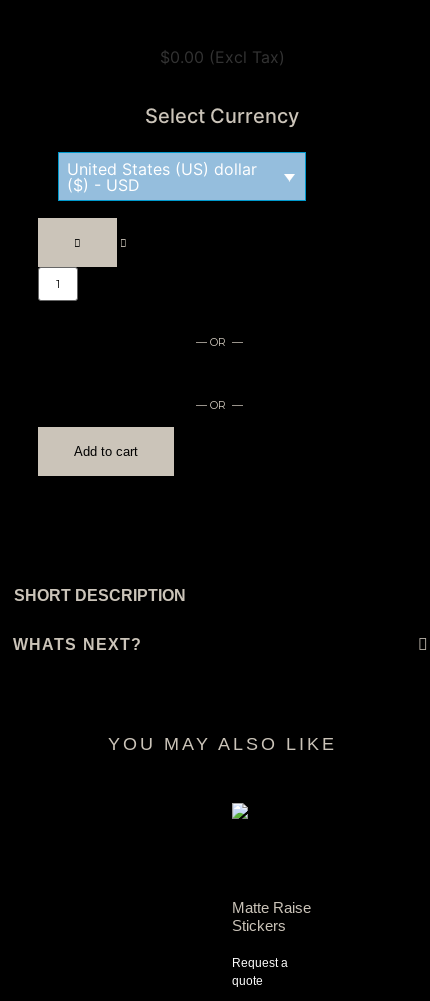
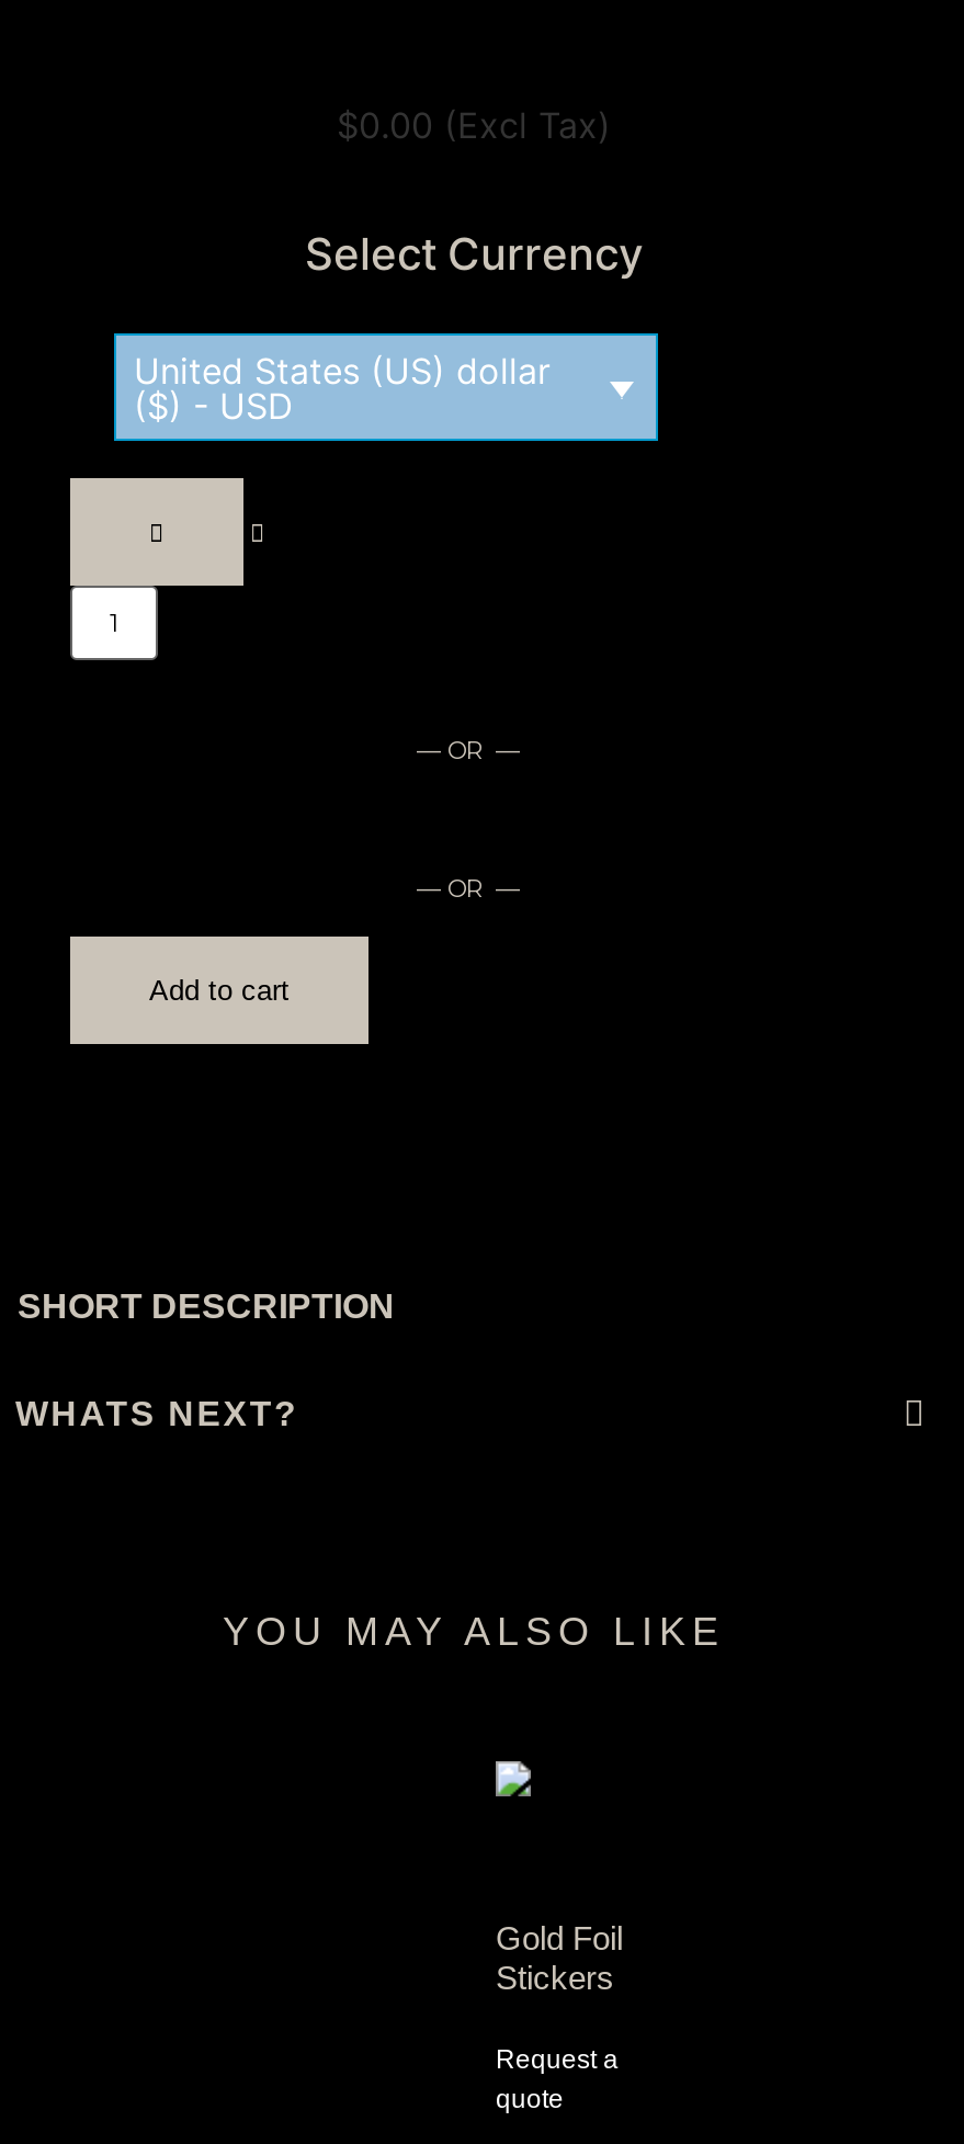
[232,899,311,916] Matte Raise -> [496,1919,623,1956] Gold Foil

